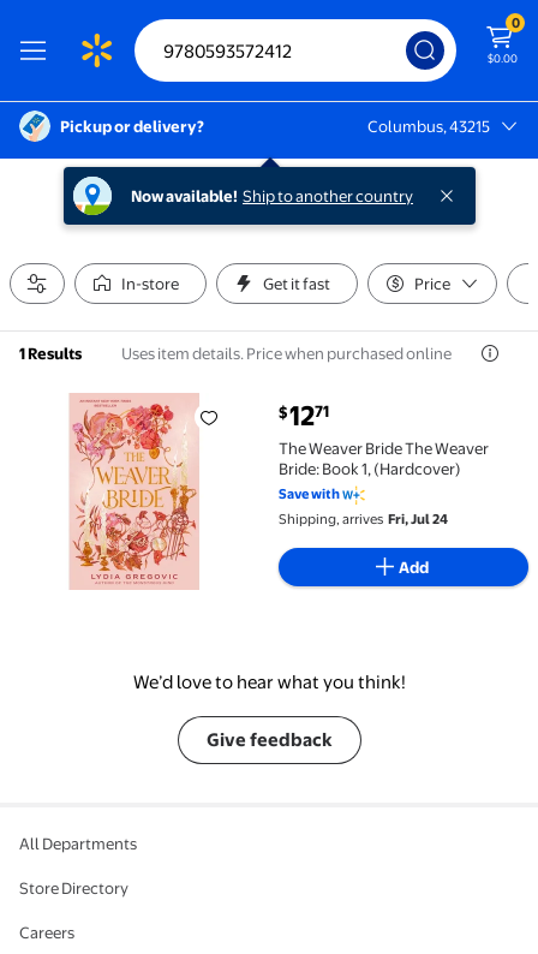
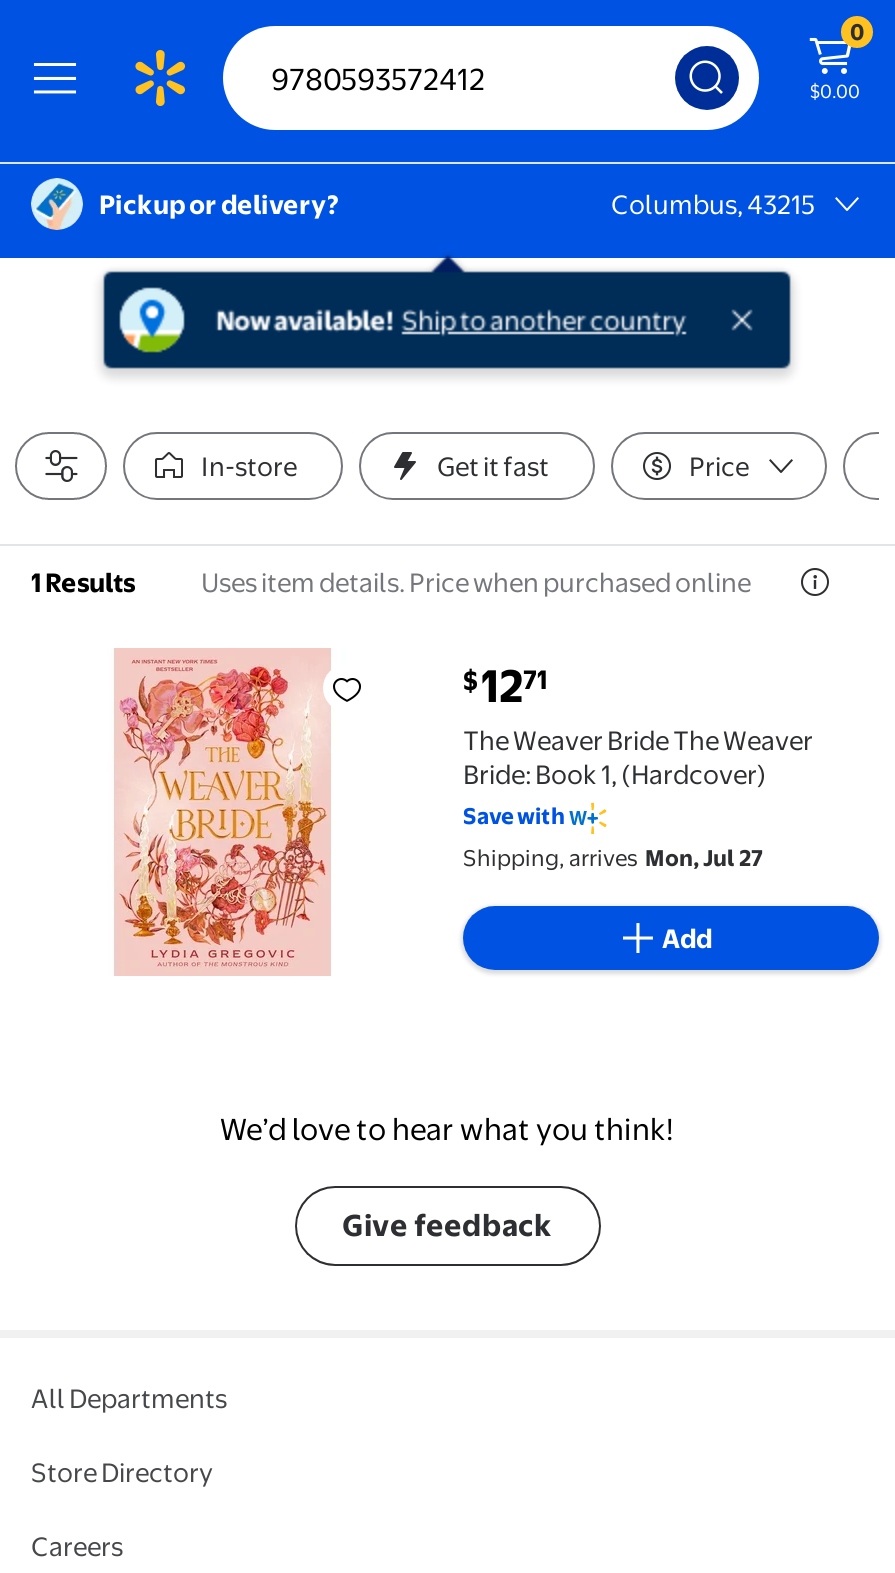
[279,511,448,527] Shipping, arrives Fri, Jul 24 -> [463,844,763,872] Shipping, arrives Mon, Jul 27

